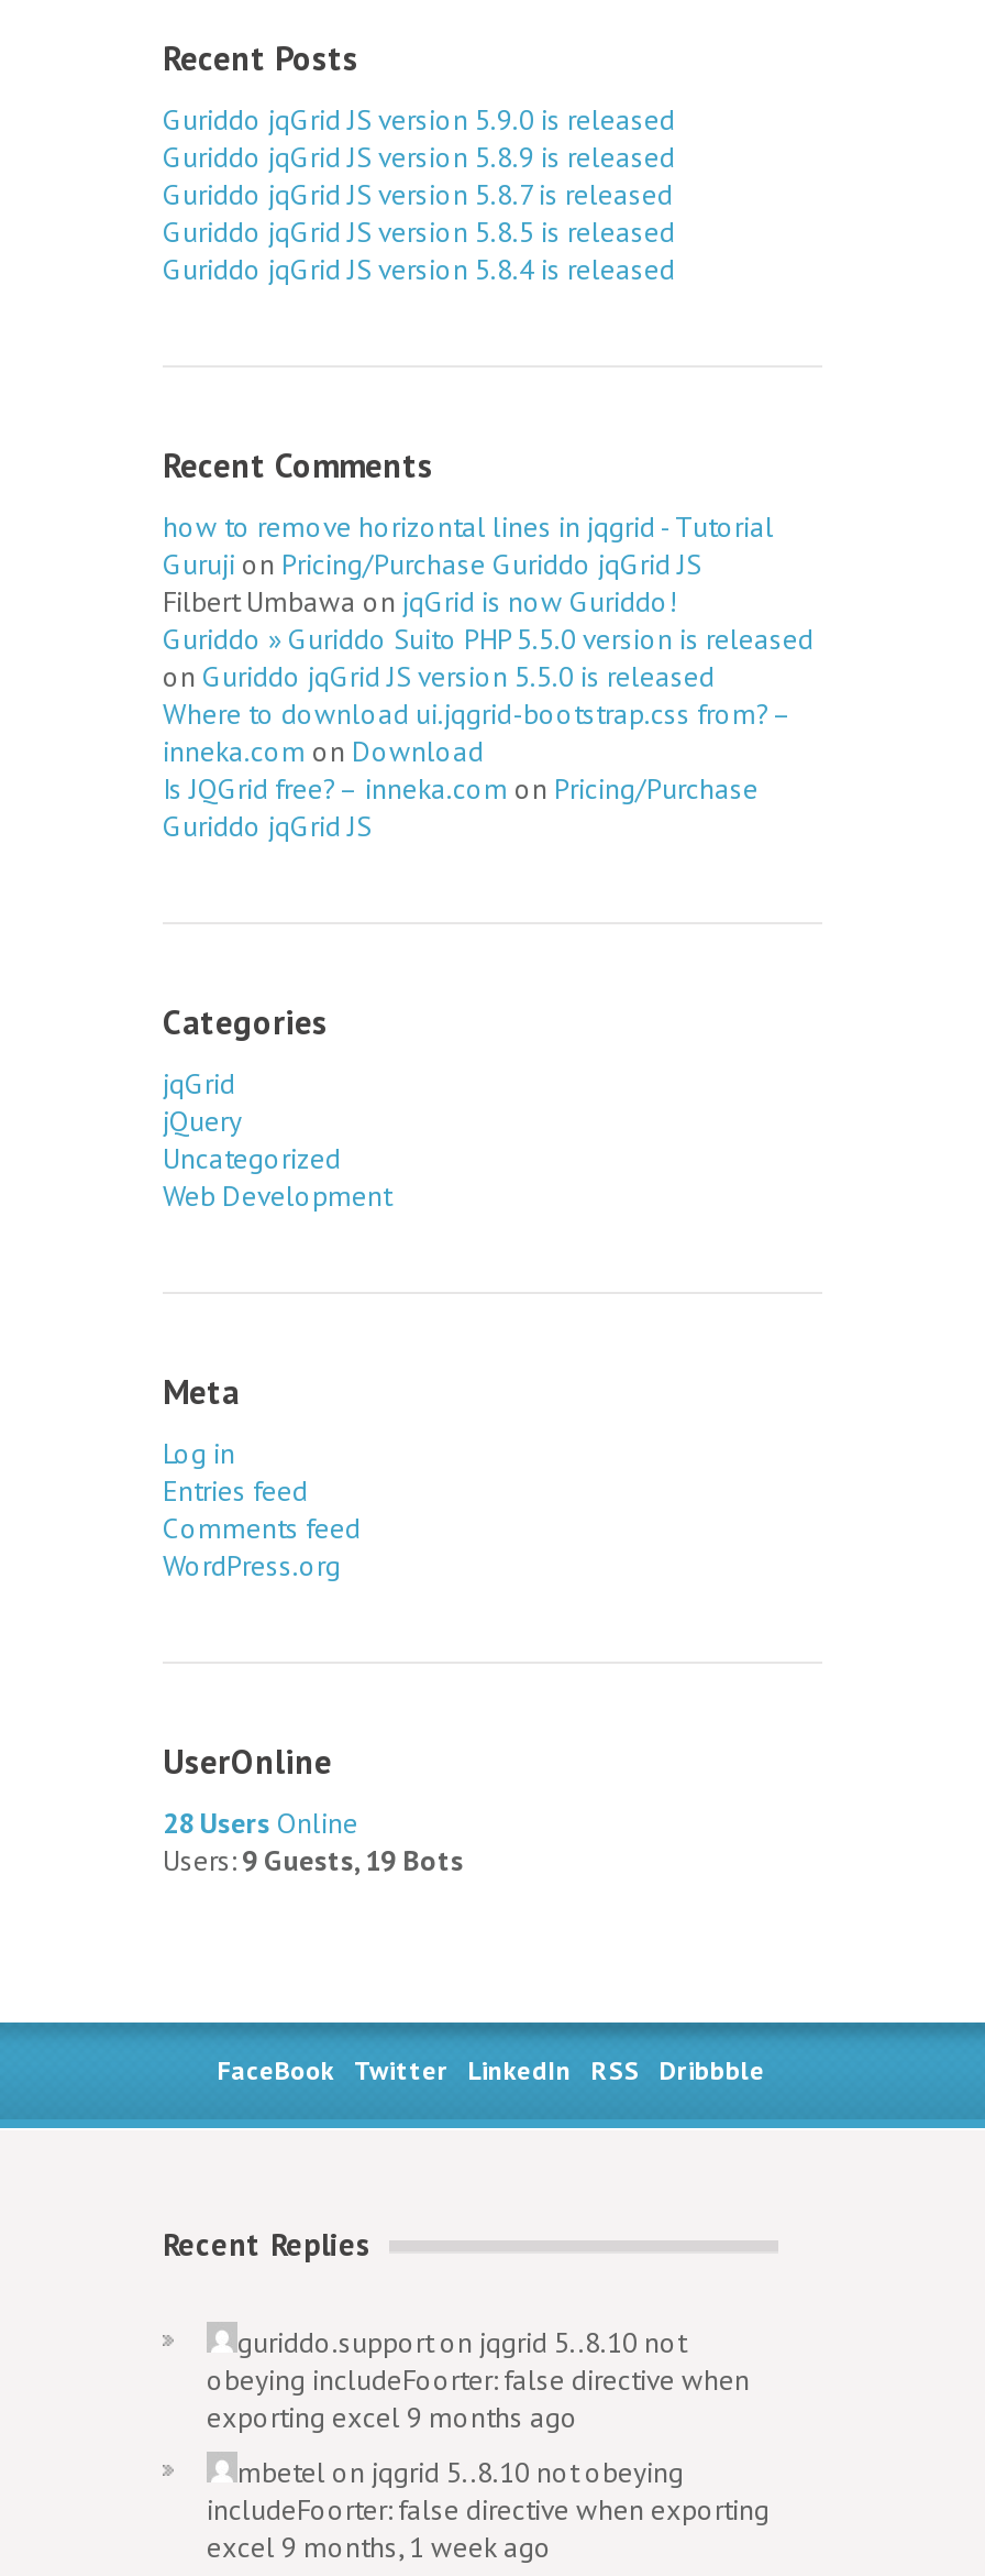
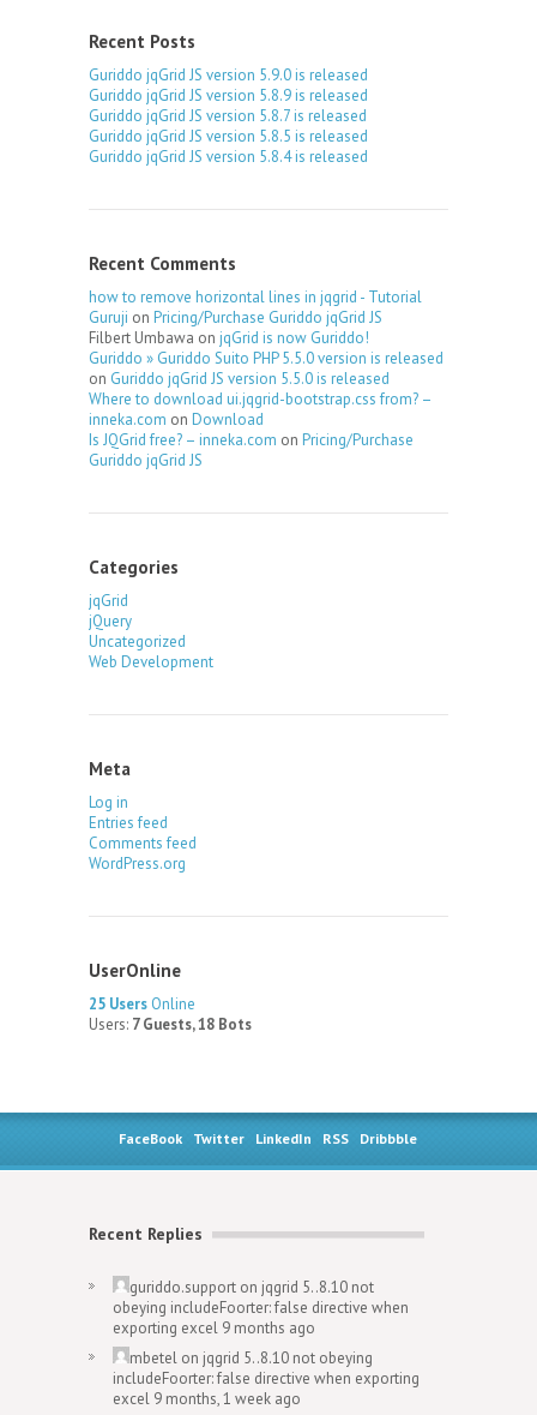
[163,1805,358,1842] 28 Users Online -> [89,994,195,1014] 25 Users Online
[163,1842,464,1879] Users: 9 Guests, 19 Bots -> [89,1014,252,1035] Users: 7 Guests, 18 Bots

